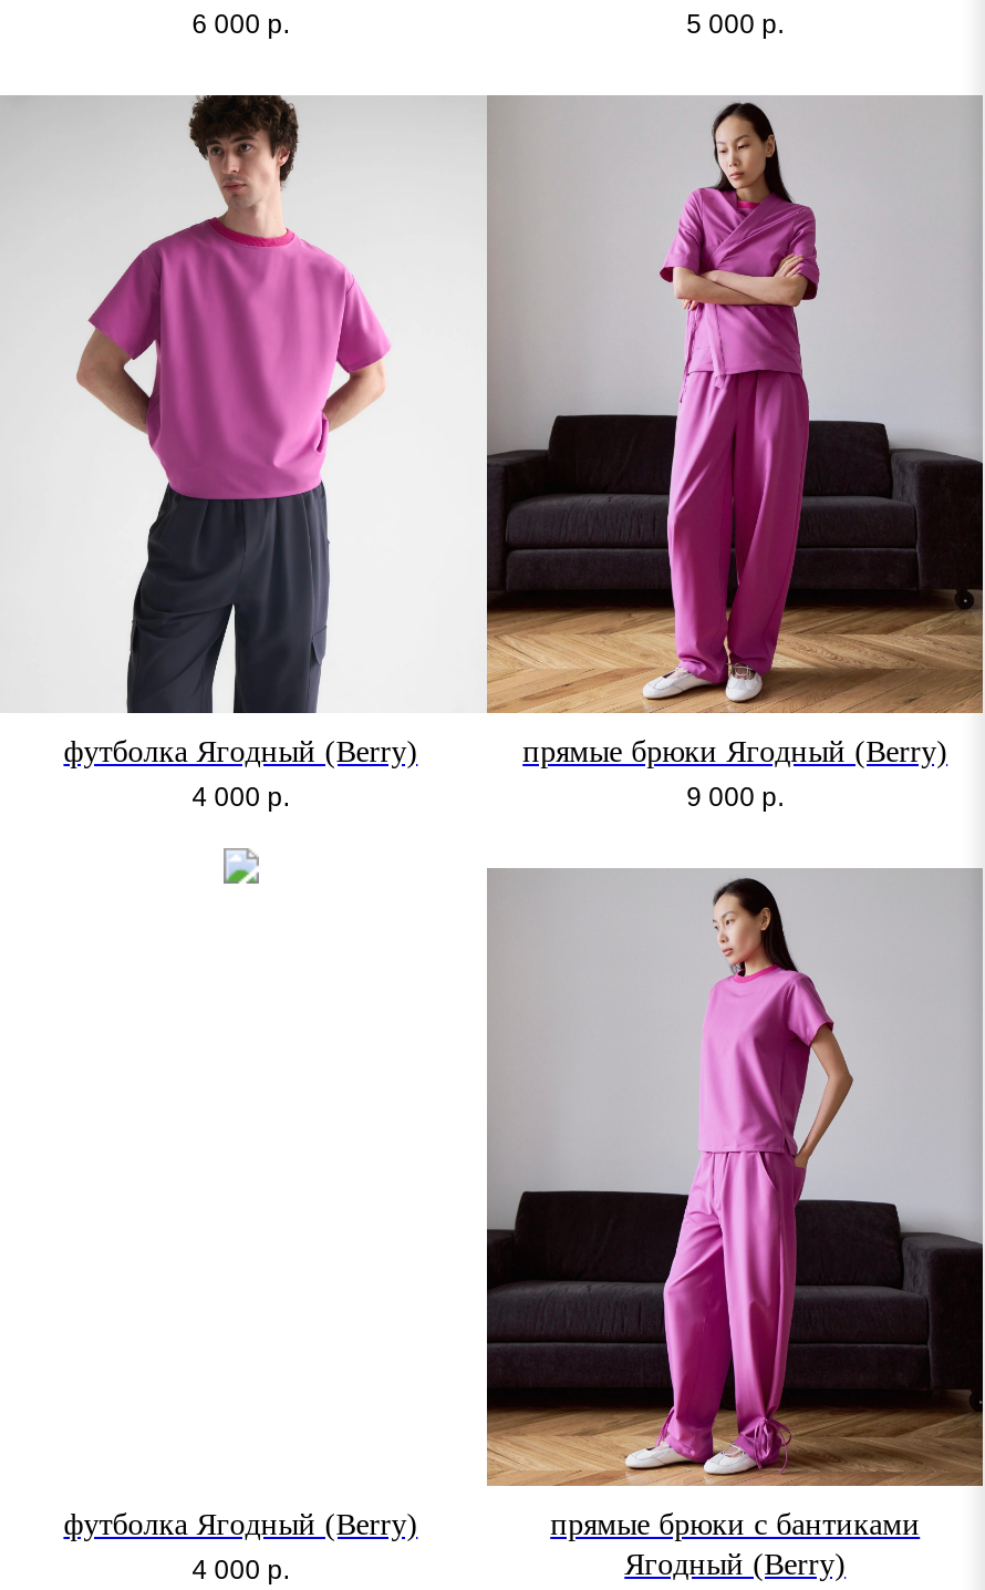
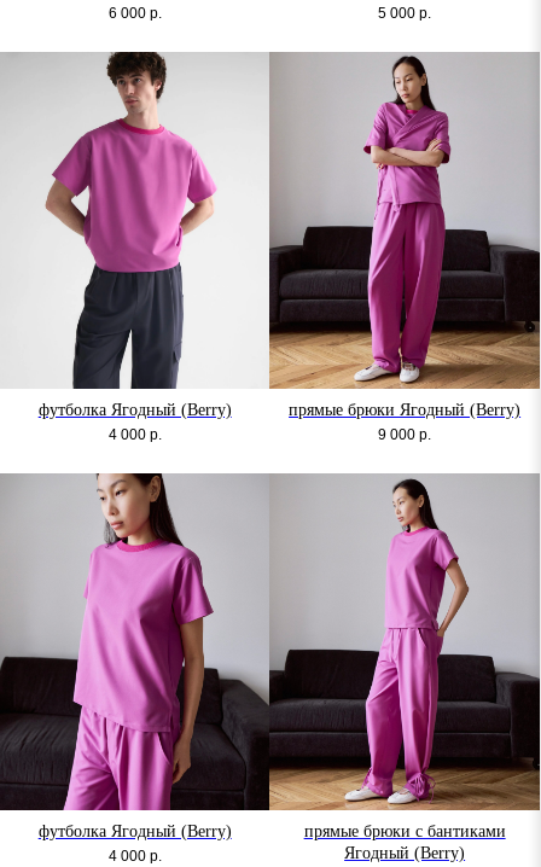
none -> [4,464,270,811] [image]

